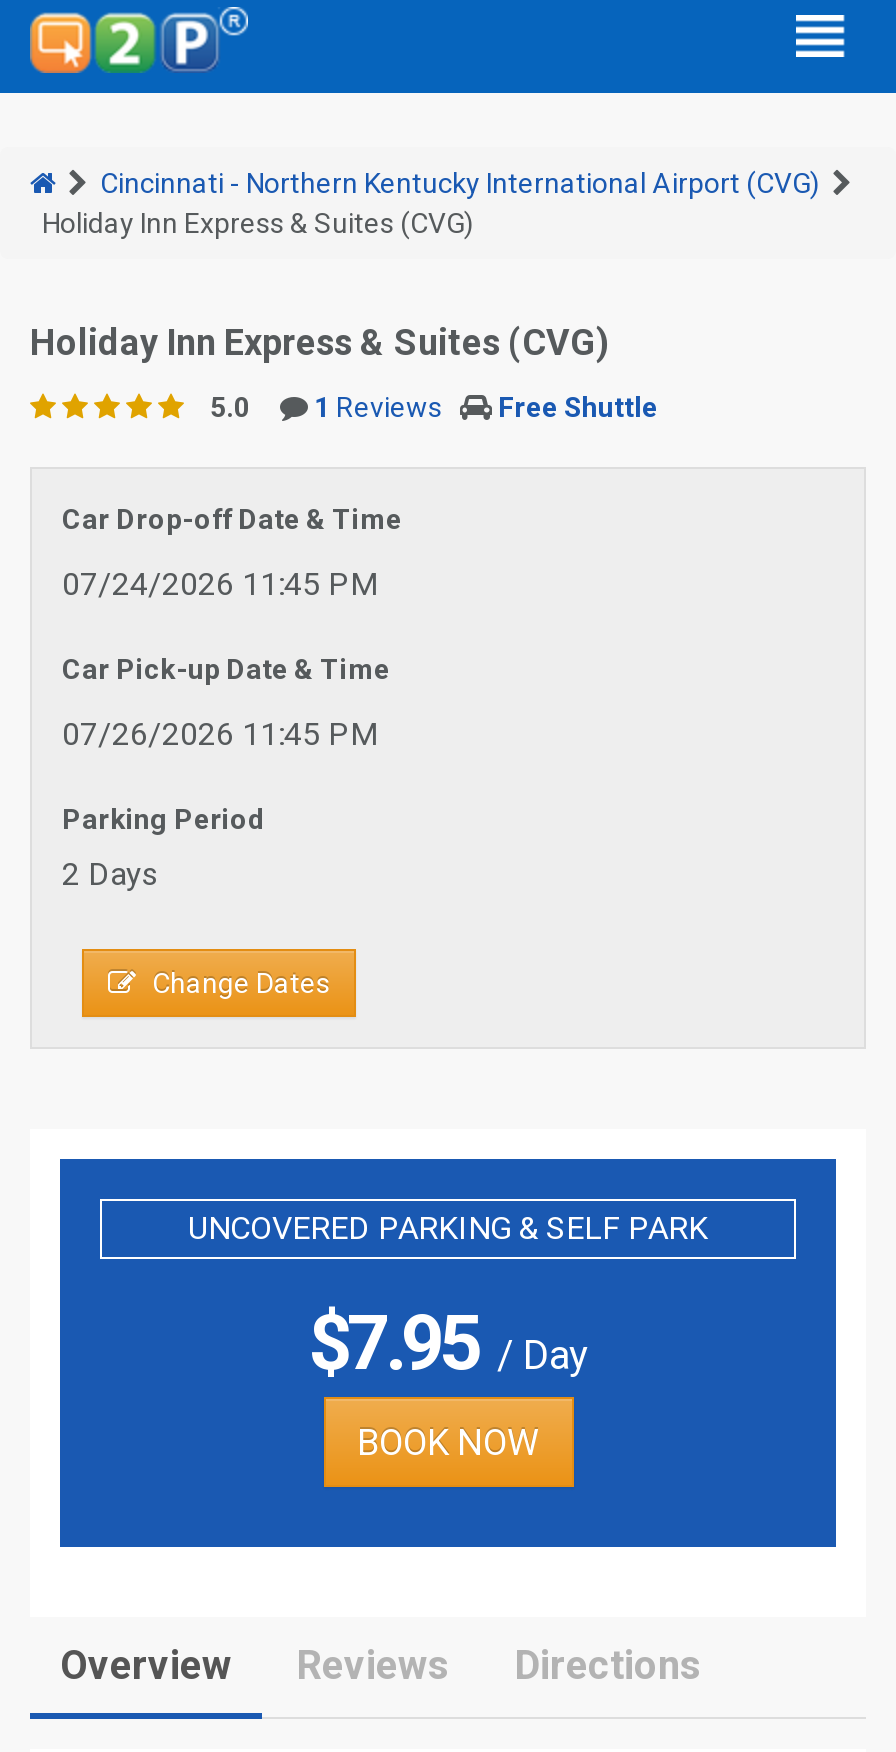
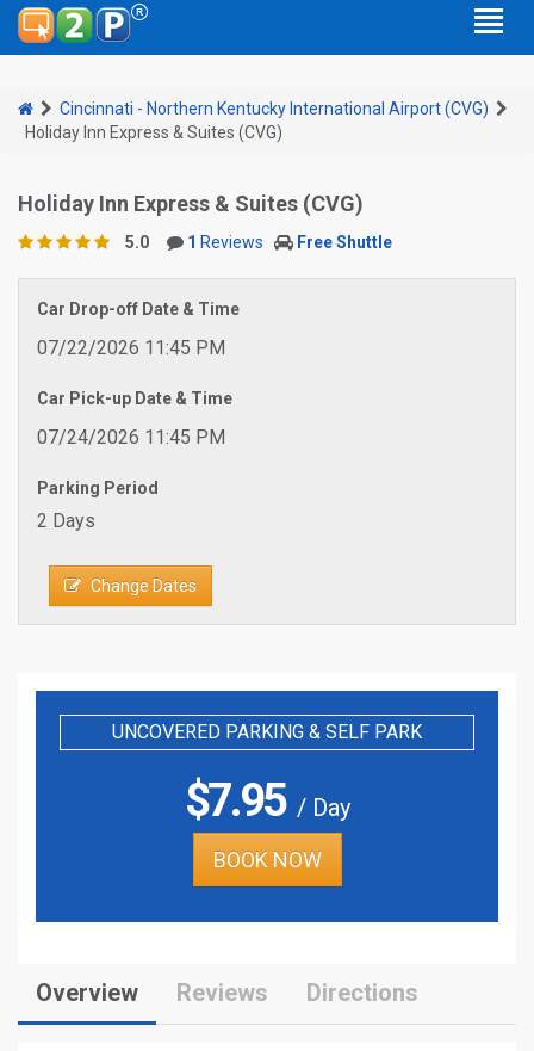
[62,565,378,603] 07/24/2026 11:45 PM -> [37,336,225,359] 07/22/2026 11:45 PM
[62,715,378,753] 07/26/2026 11:45 PM -> [37,426,225,449] 07/24/2026 11:45 PM

